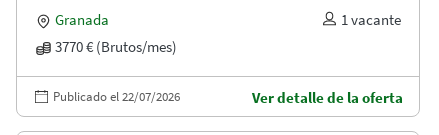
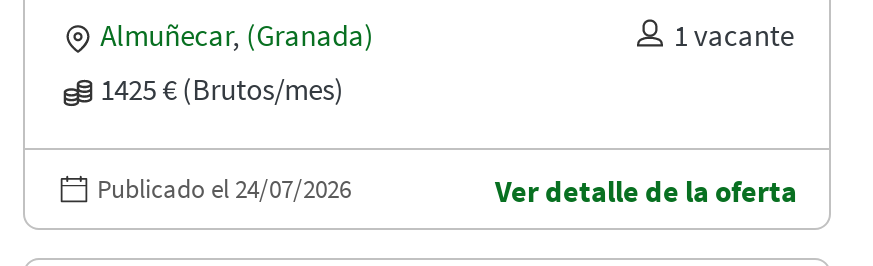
[55,10,109,29] Granada -> [100,15,374,53] Almuñecar, (Granada)
[55,37,177,56] 3770 € (Brutos/mes) -> [100,69,344,107] 1425 € (Brutos/mes)
[53,88,180,105] Publicado el 22/07/2026 -> [97,171,351,205] Publicado el 24/07/2026

